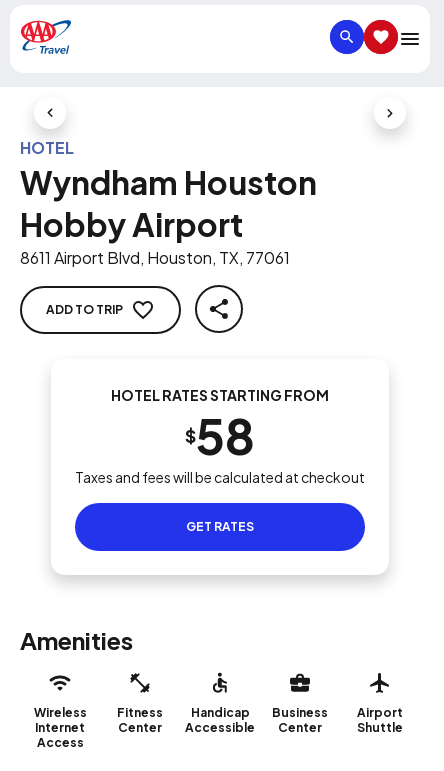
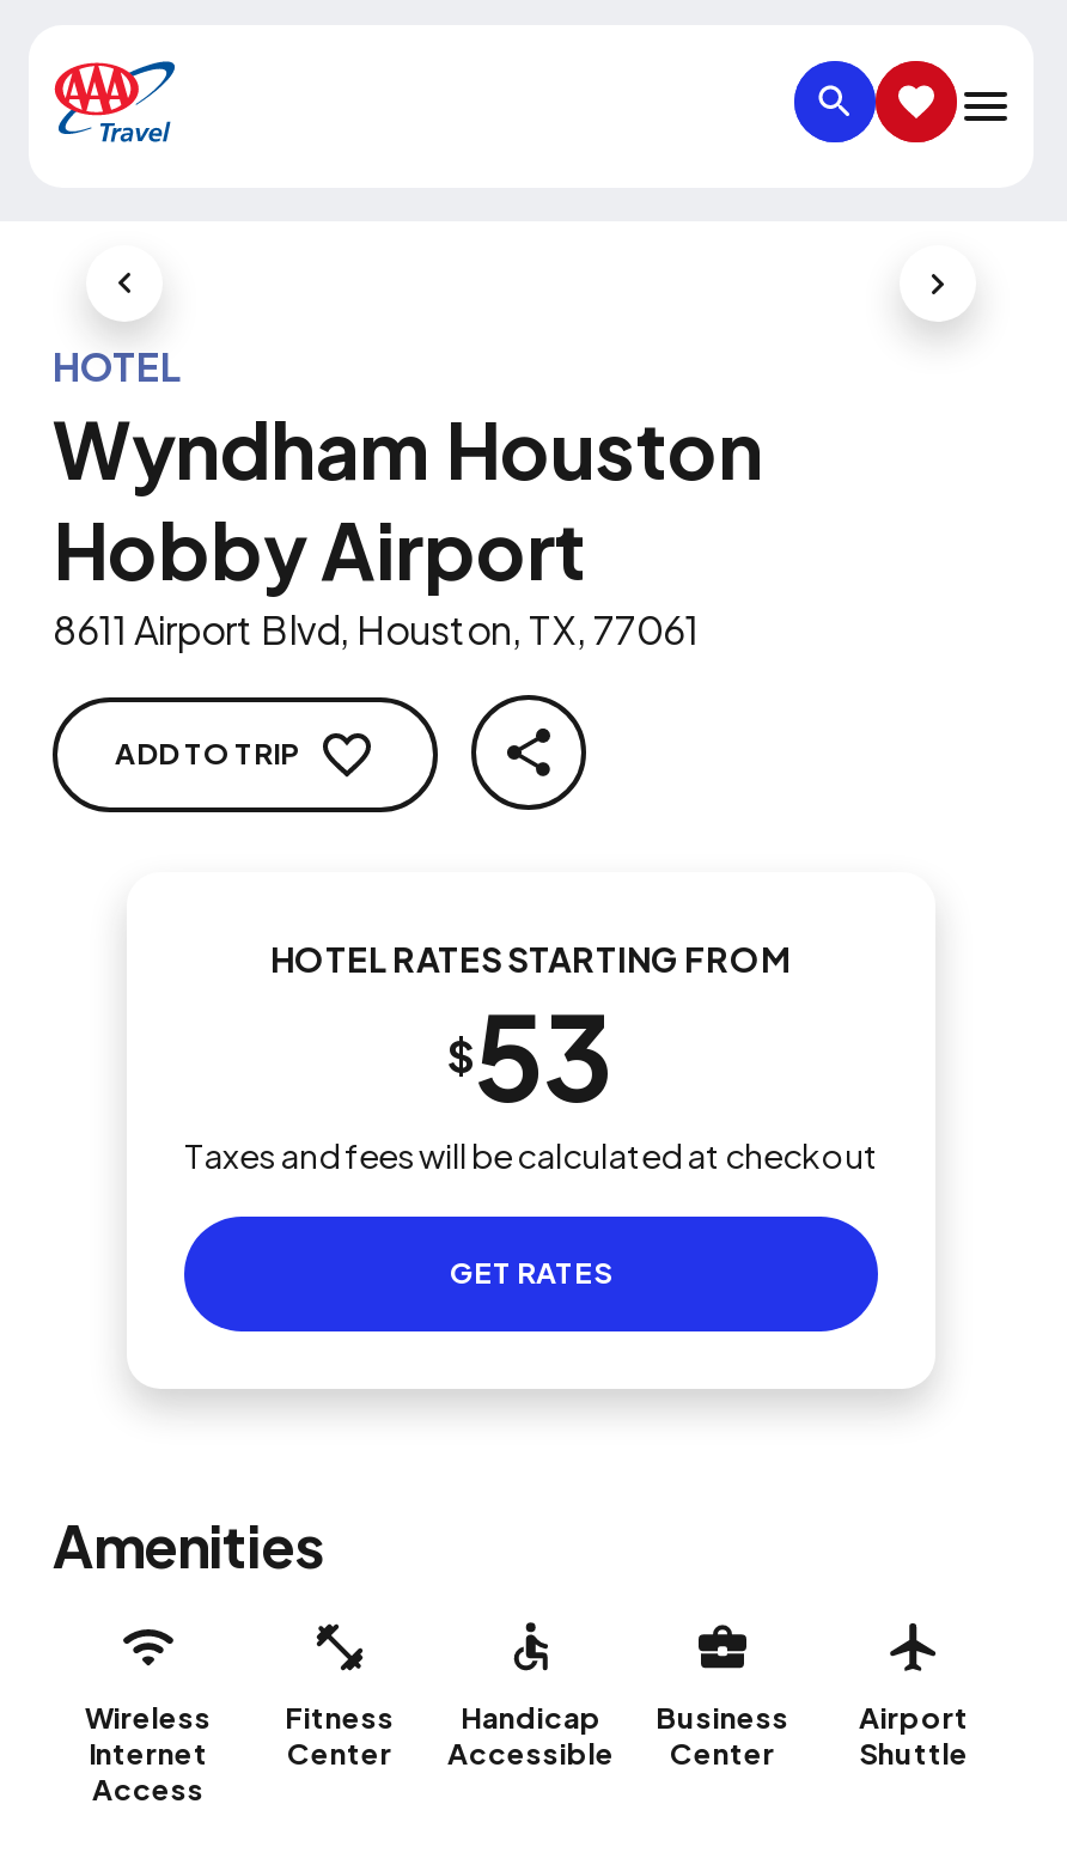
[185,405,255,466] $58 -> [447,982,615,1128] $53

